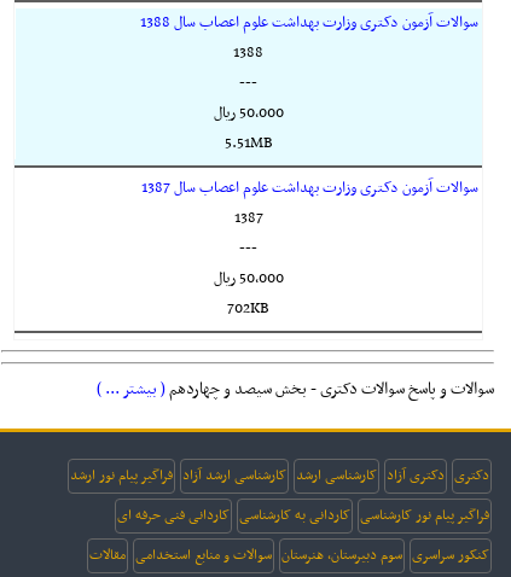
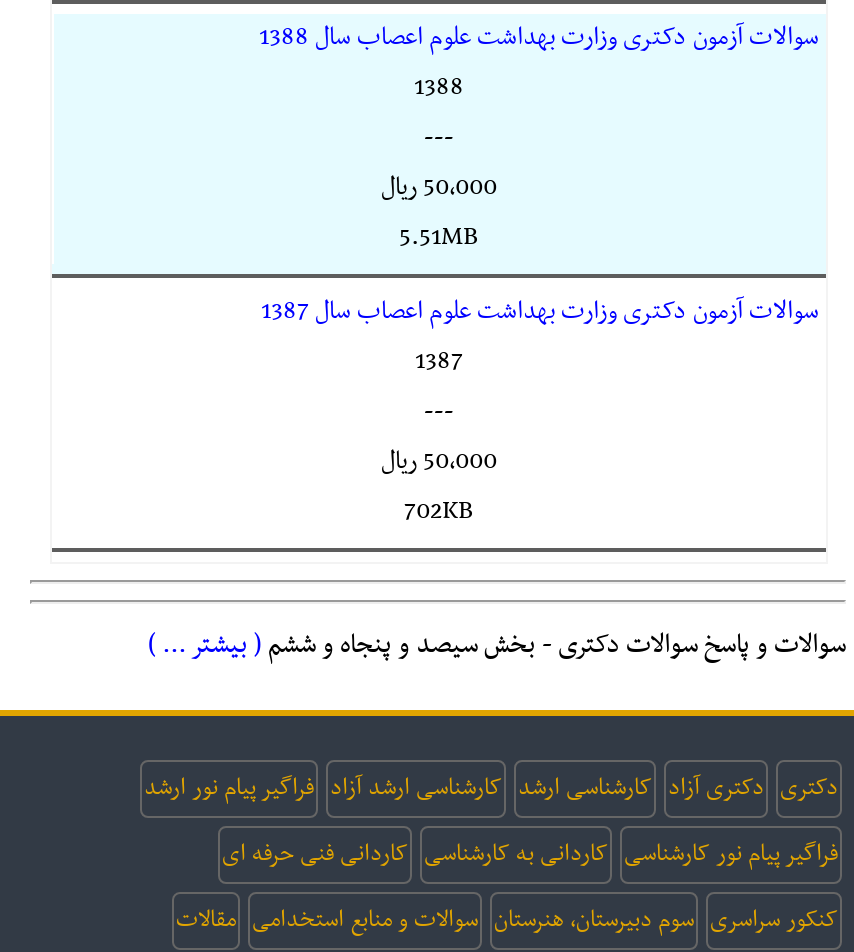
[97,375,494,403] سوالات و پاسخ سوالات دکتری - بخش سیصد و چهاردهم ( بیشتر ... ) -> [148,622,846,668] سوالات و پاسخ سوالات دکتری - بخش سیصد و پنجاه و ششم ( بیشتر ... )

